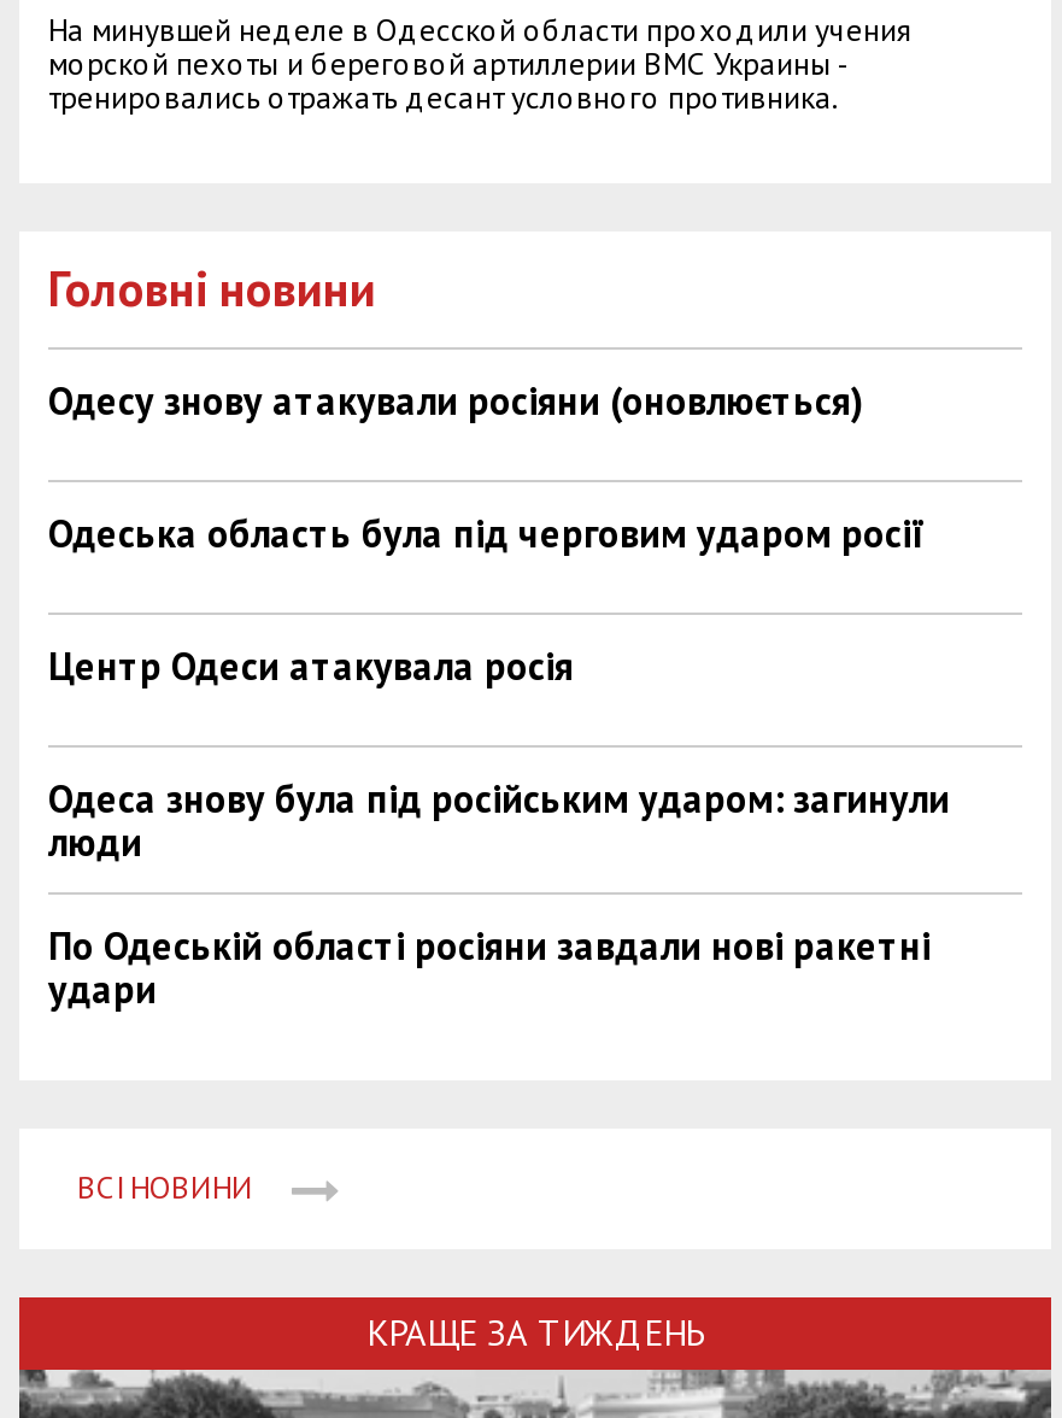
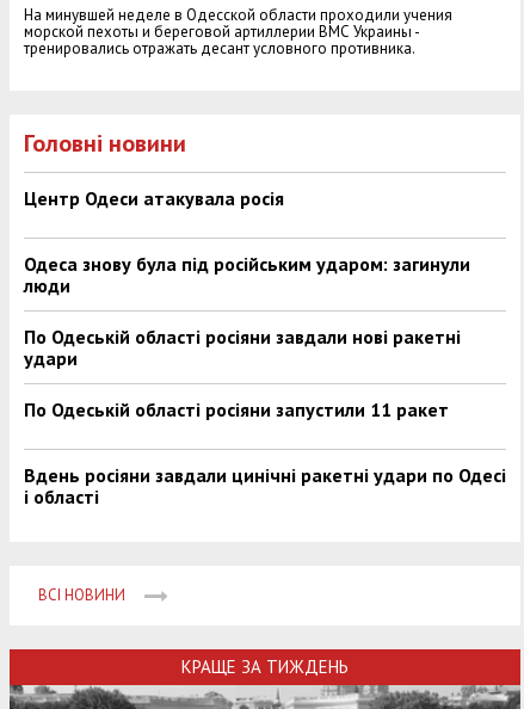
[48,376,926,557] Одесу знову атакували росіяни (оновлюється) | Одеська область була під черговим ударом росії -> none
moved [48,641,950,1013] -> [24,186,470,370]: Центр Одеси атакувала росія | Одеса знову була під російським ударом: загинули | люди | По Одеській області росіяни завдали нові ракетні | удари
none -> [24,397,506,508] По Одеській області росіяни запустили 11 ракет | Вдень росіяни завдали цинічні ракетні удари по Одесі | і області

